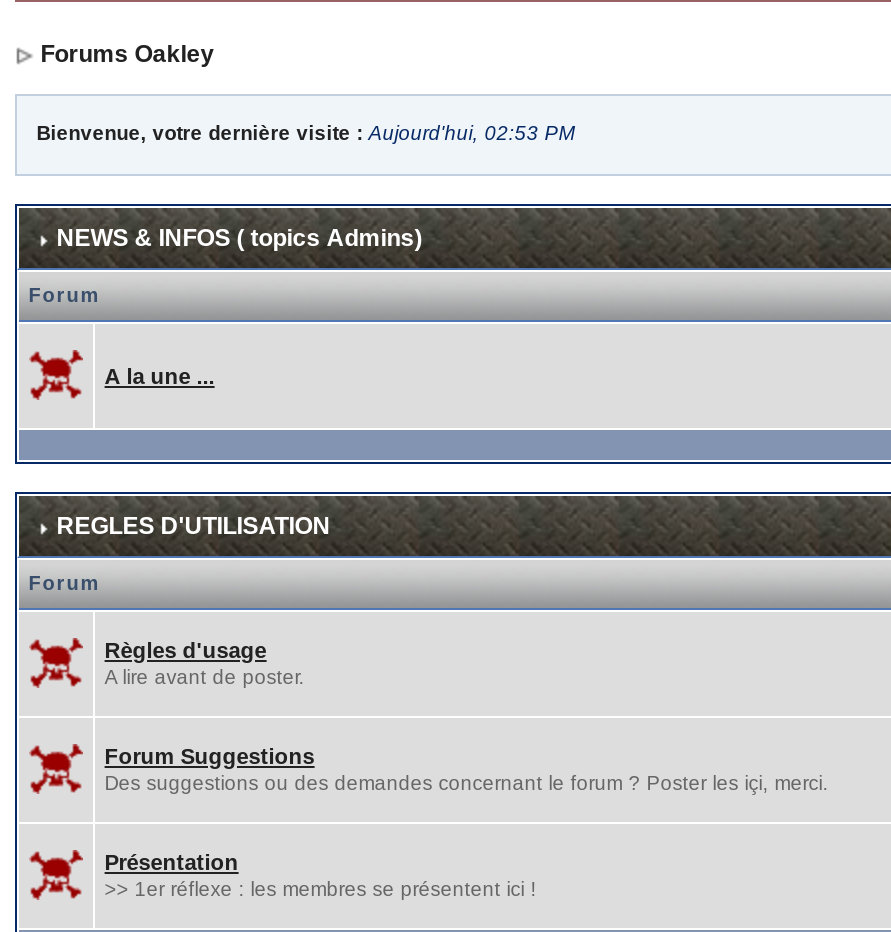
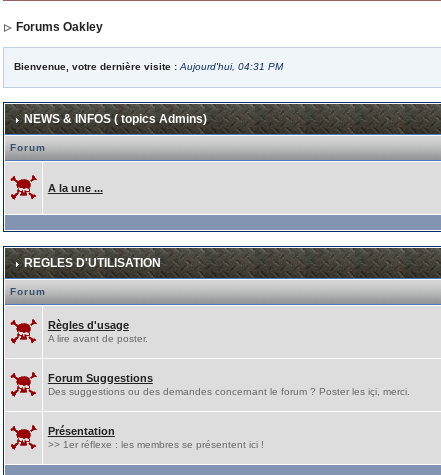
[37,122,575,144] Bienvenue, votre dernière visite : Aujourd'hui, 02:53 PM -> [14,61,283,72] Bienvenue, votre dernière visite : Aujourd'hui, 04:31 PM

